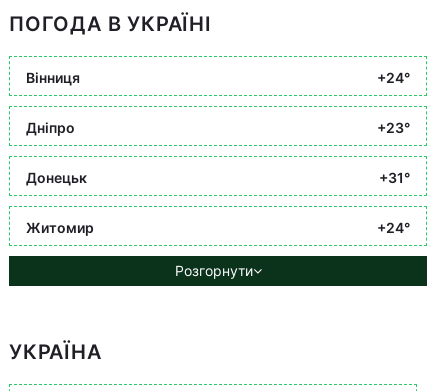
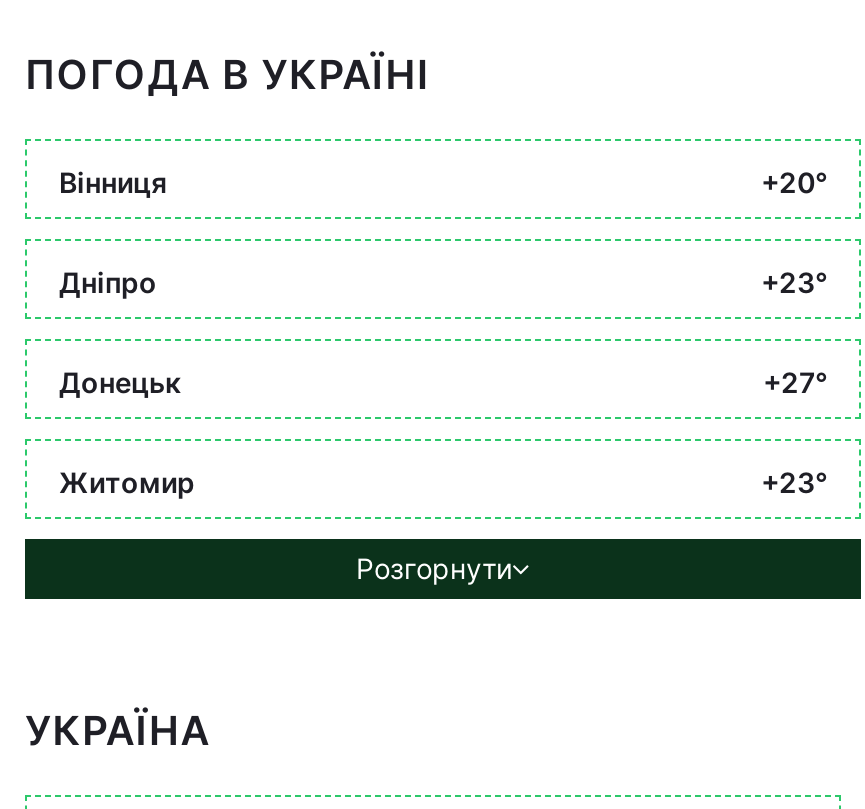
[377,68,410,85] +24° -> [761,164,827,198] +20°
[379,168,410,185] +31° -> [763,364,827,398] +27°
[377,218,410,235] +24° -> [761,464,827,498] +23°

